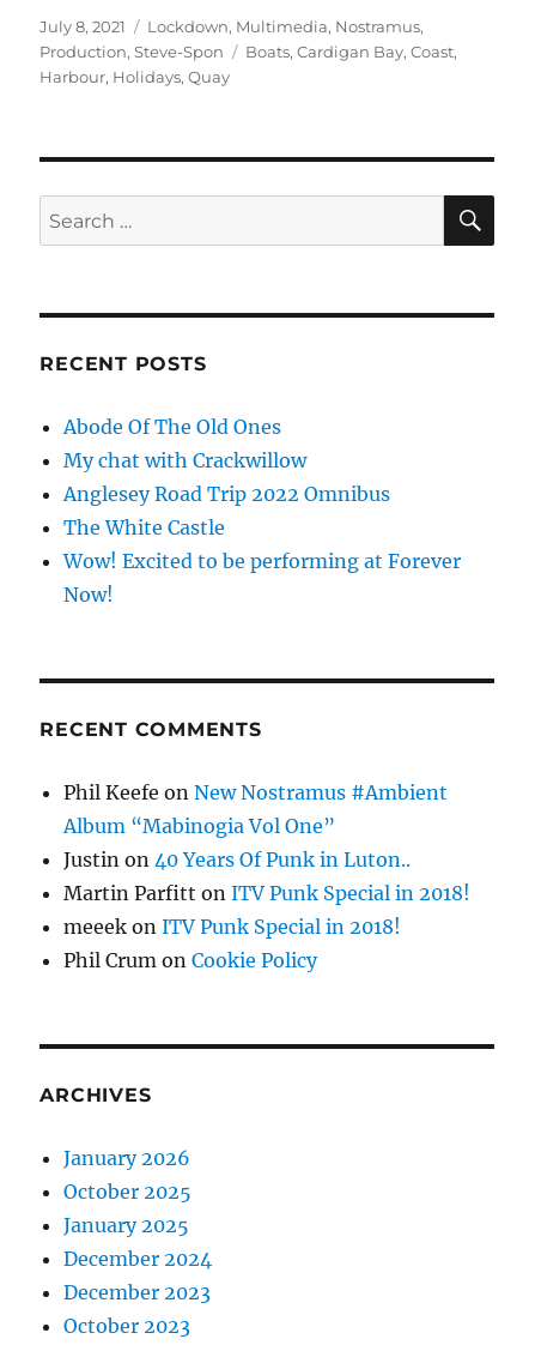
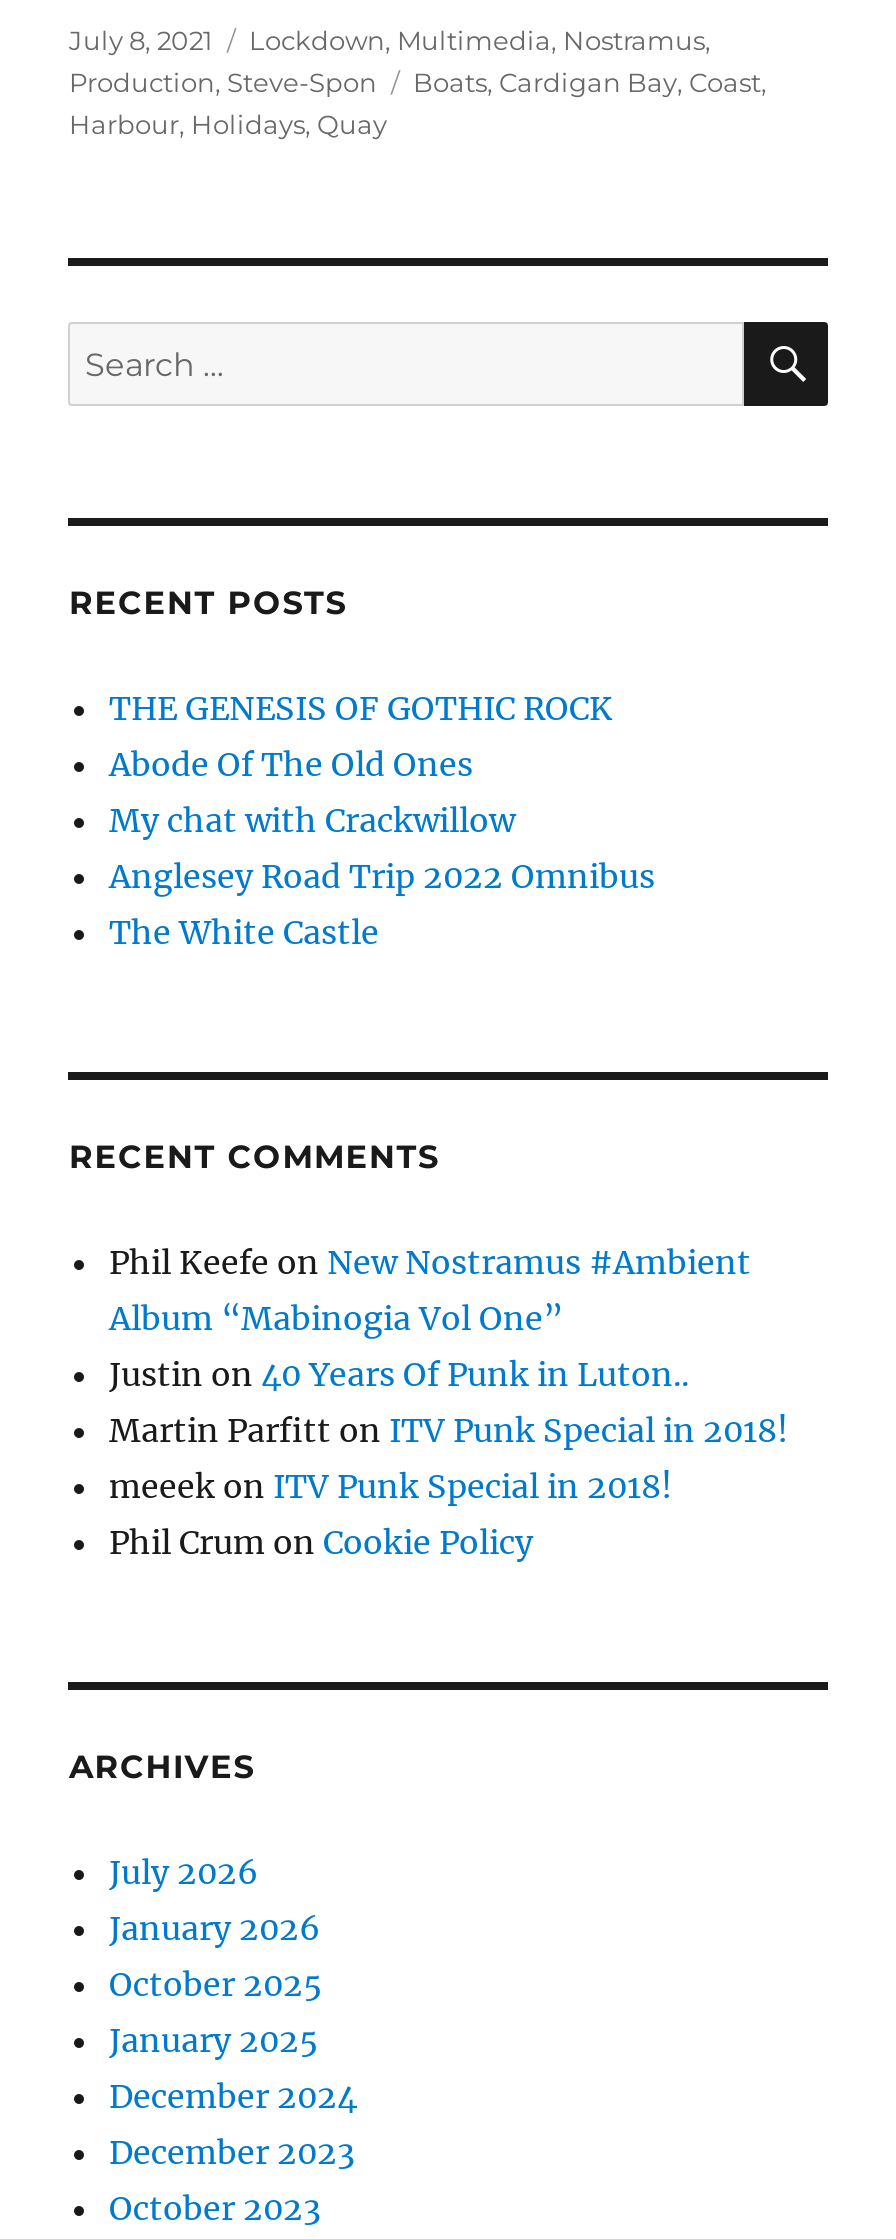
none -> [109,689,613,729] THE GENESIS OF GOTHIC ROCK
moved [64,415,391,540] -> [109,745,655,953]: Abode Of The Old Ones | My chat with Crackwillow | Anglesey Road Trip 2022 Omnibus | The White Castle
[64,550,461,607] Wow! Excited to be performing at Forever | Now! -> none
moved [40,719,471,1107] -> [69,1139,789,1787]: RECENT COMMENTS | Phil Keefe on New Nostramus #Ambient | Album “Mabinogia Vol One” | Justin on 40 Years Of Punk in Luton.. | Martin Parfitt on ITV Punk Special in 2018! | meeek on ITV Punk Special in 2018! | Phil Crum on Cookie Policy | ARCHIVES
none -> [109,1853,259,1893] July 2026

